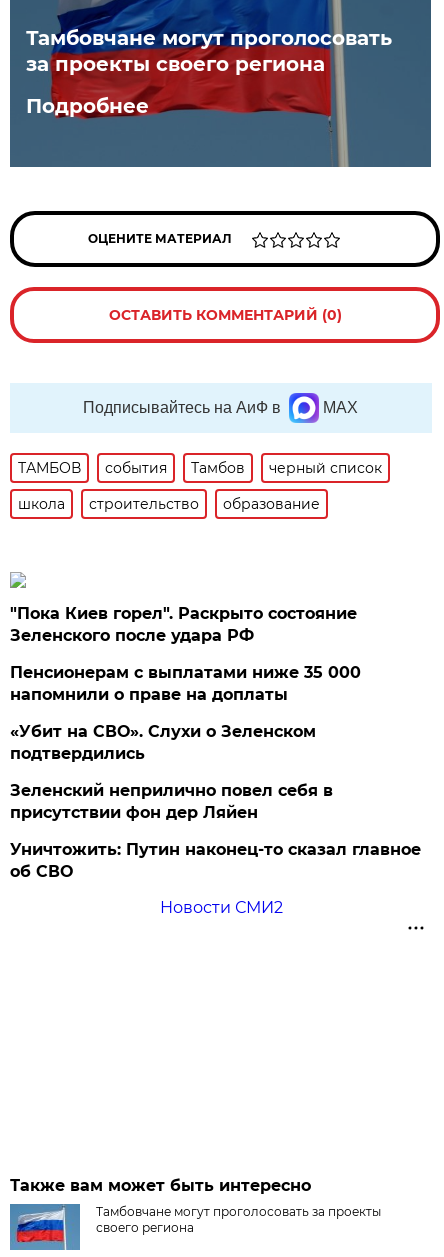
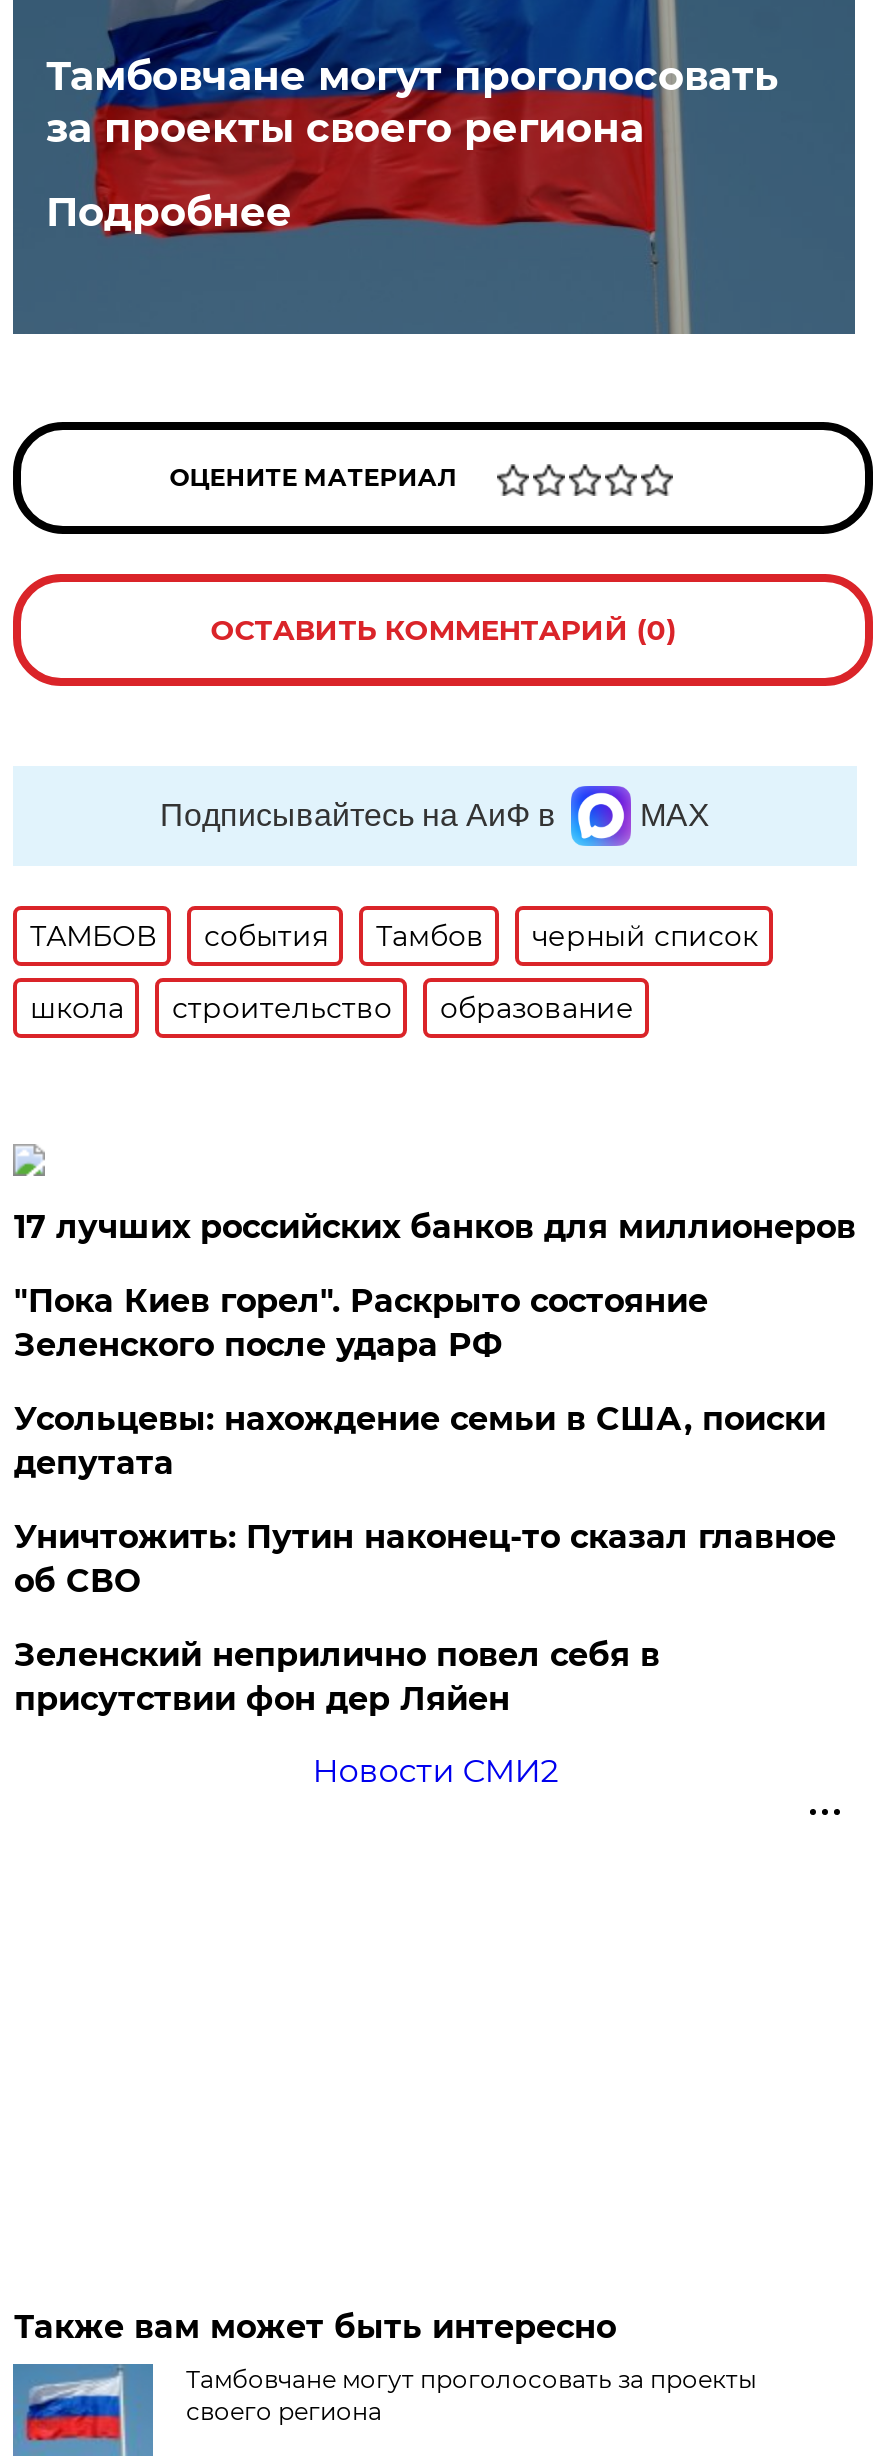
none -> [14,1208,856,1246] 17 лучших российских банков для миллионеров
moved [10,604,357,645] -> [14,1282,708,1364]: "Пока Киев горел". Раскрыто состояние | Зеленского после удара РФ
[10,663,361,704] Пенсионерам с выплатами ниже 35 000 | напомнили о праве на доплаты -> [14,1400,826,1482] Усольцевы: нахождение семьи в США, поиски | депутата
[10,722,316,763] «Убит на СВО». Слухи о Зеленском | подтвердились -> none
moved [10,781,333,822] -> [14,1636,660,1718]: Зеленский неприлично повел cебя в | присутствии фон дер Ляйен
moved [10,840,421,881] -> [14,1518,836,1600]: Уничтожить: Путин наконец-то сказал главное | об СВО

